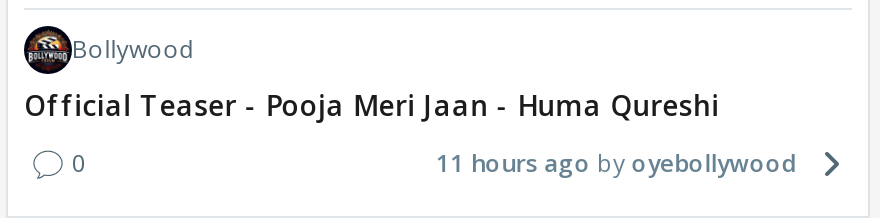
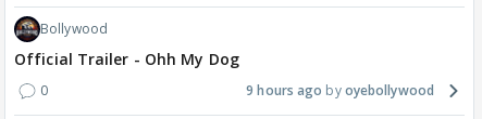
[24,86,720,124] Official Teaser - Pooja Meri Jaan - Huma Qureshi -> [14,49,239,69] Official Trailer - Ohh My Dog
[436,146,796,180] 11 hours ago oyebollywood -> [246,81,434,100] 9 hours ago oyebollywood

